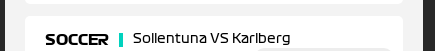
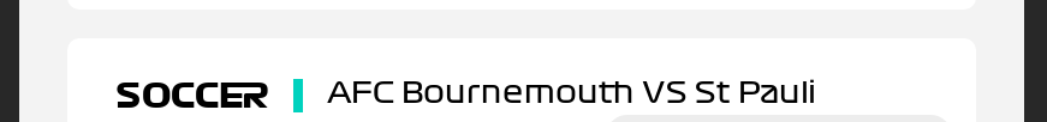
[133,33,290,45] Sollentuna VS Karlberg -> [327,79,815,108] AFC Bournemouth VS St Pauli

